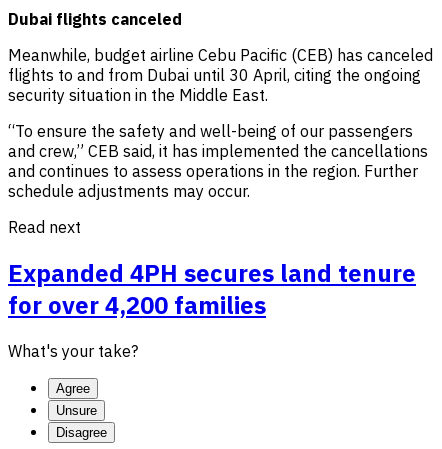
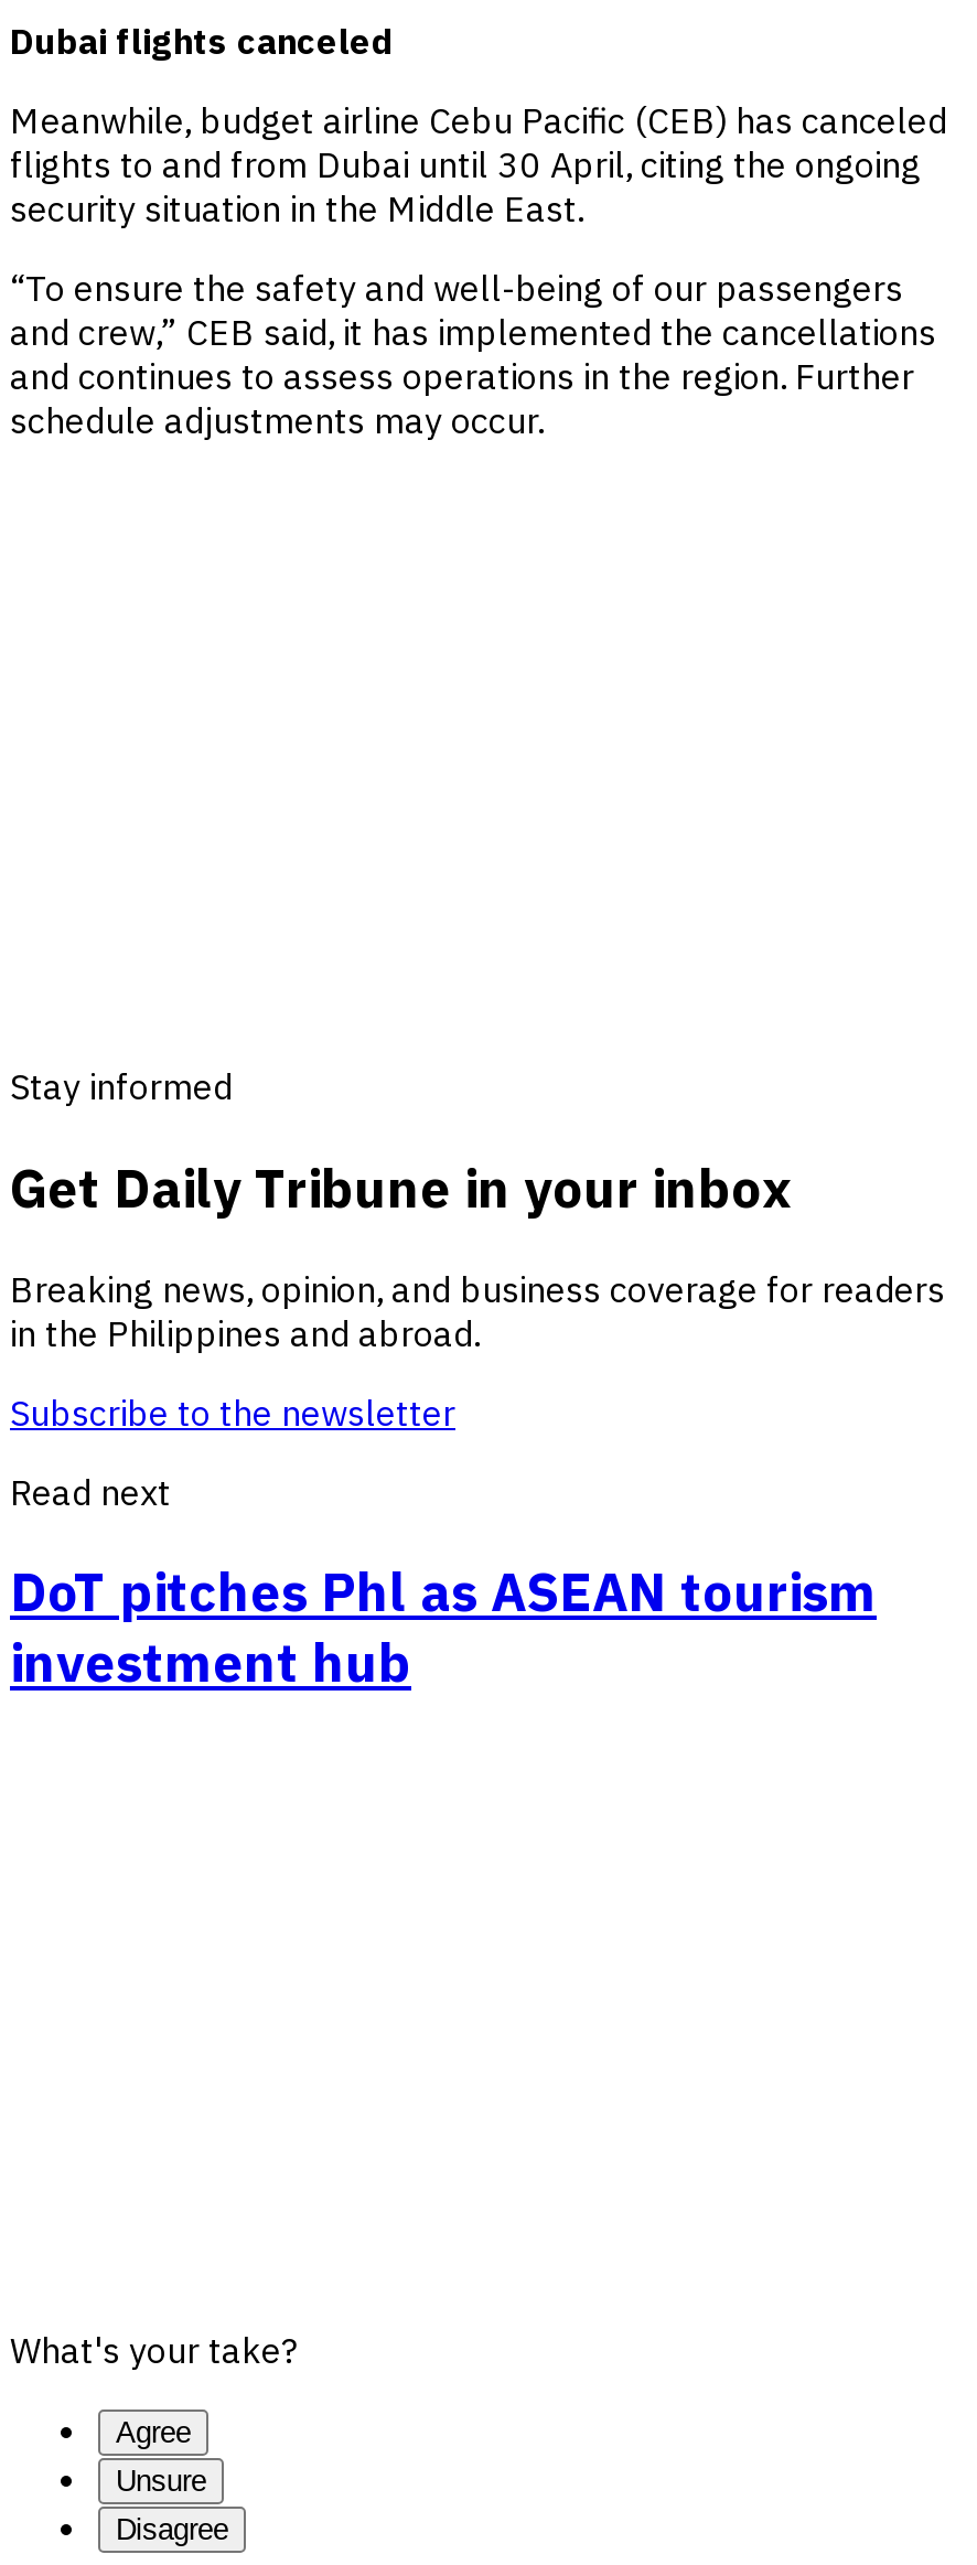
none -> [10,1063,945,1434] Stay informed | Get Daily Tribune in your inbox | Breaking news, opinion, and business coverage for readers | in the Philippines and abroad. | Subscribe to the newsletter
[8,257,416,321] Expanded 4PH secures land tenure | for over 4,200 families -> [10,1557,877,1698] DoT pitches Phl as ASEAN tourism | investment hub

